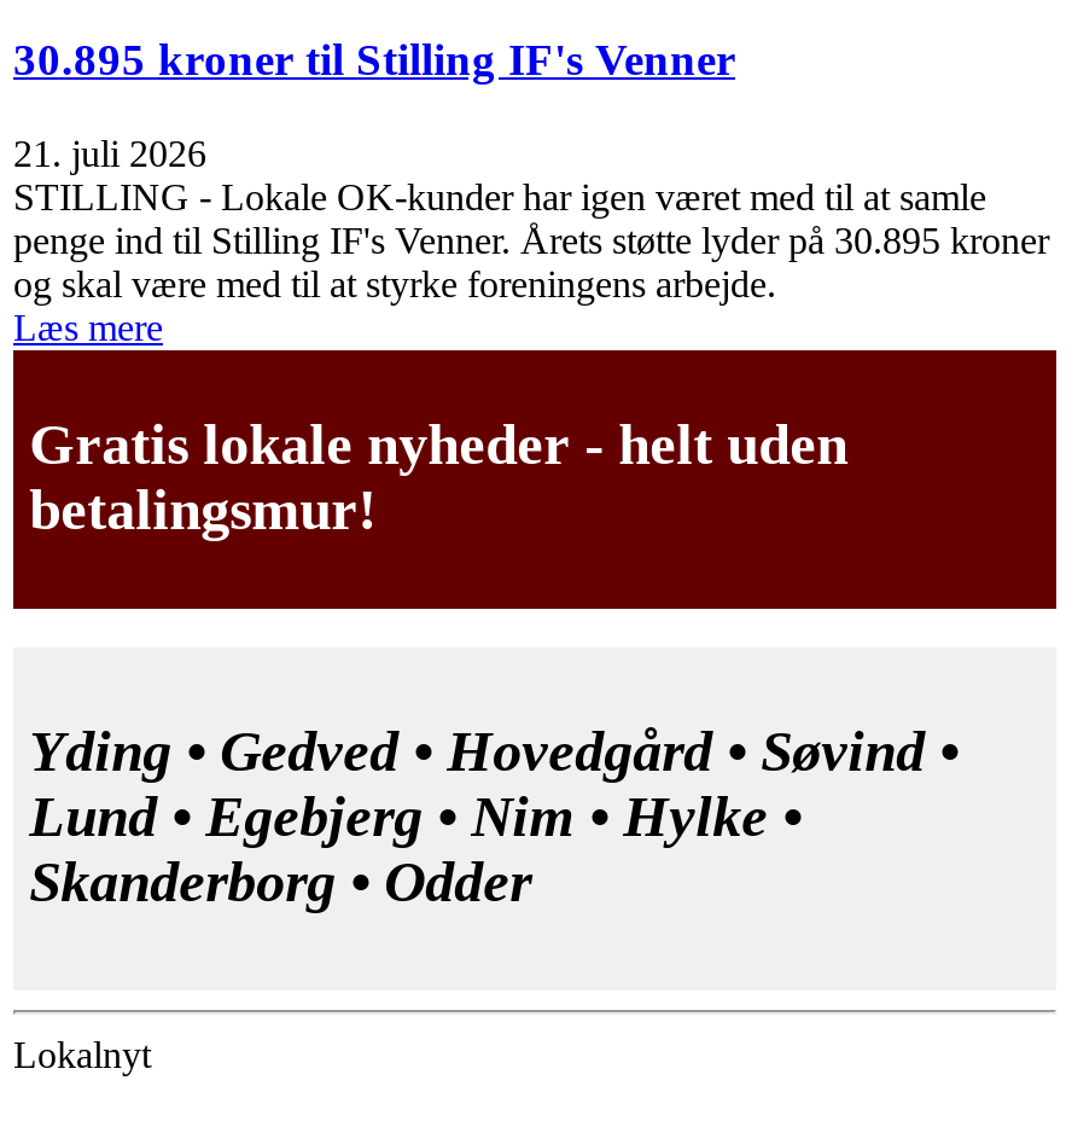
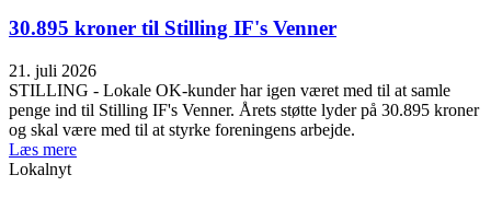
[11,347,1059,610] [image] | Gratis lokale nyheder - helt uden | betalingsmur! -> none
[29,721,959,914] Yding • Gedved • Hovedgård • Søvind • | Lund • Egebjerg • Nim • Hylke • | Skanderborg • Odder -> none

